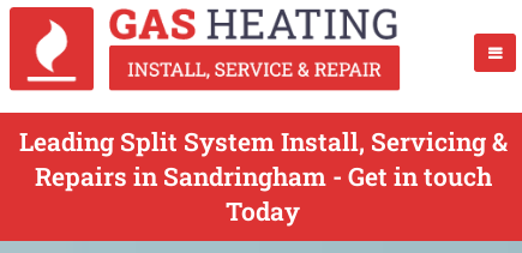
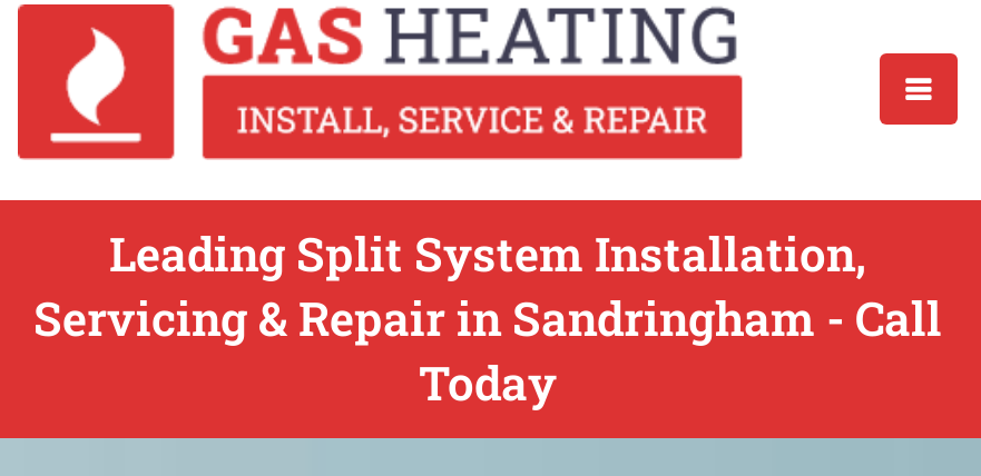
[19,125,507,193] Leading Split System Install, Servicing & | Repairs in Sandringham - Get in touch -> [33,222,942,349] Leading Split System Installation, | Servicing & Repair in Sandringham - Call

